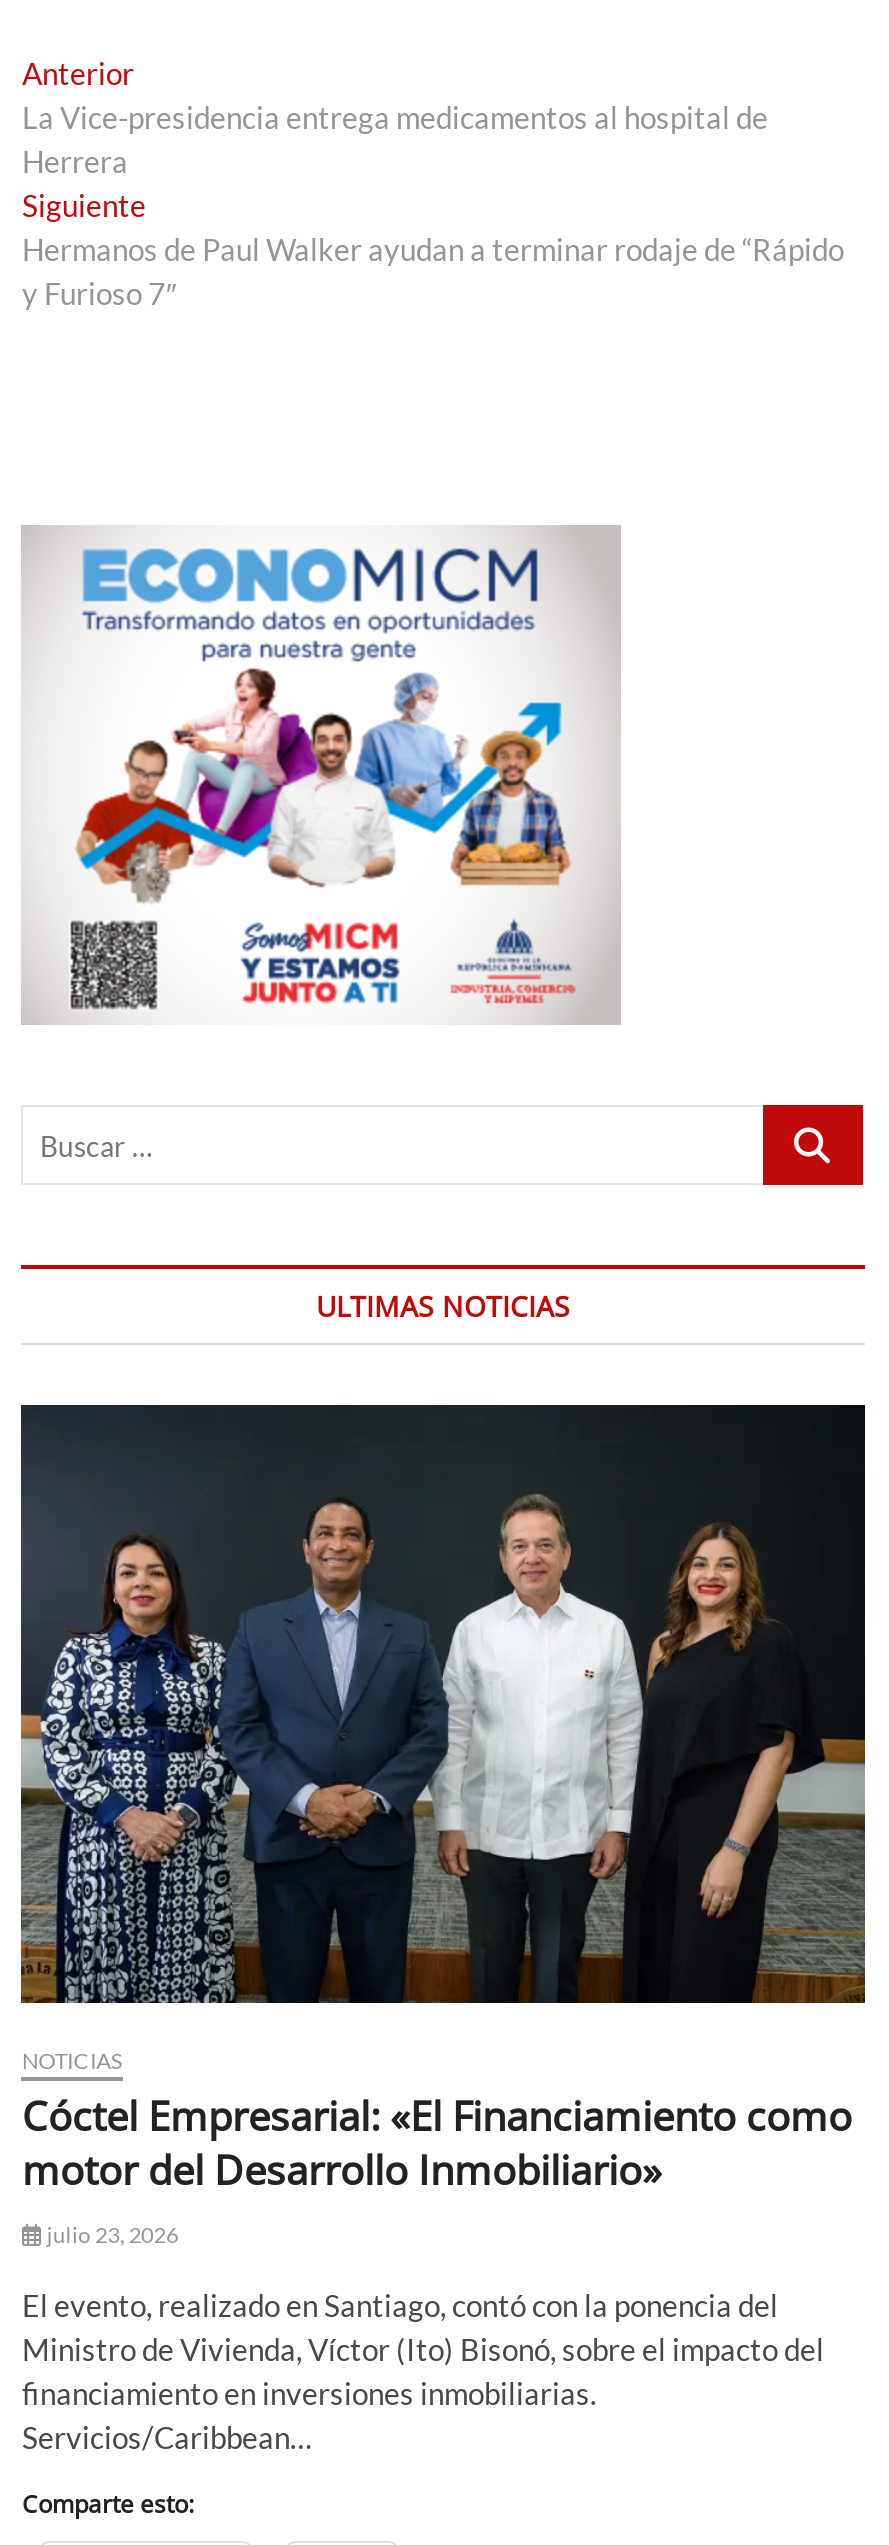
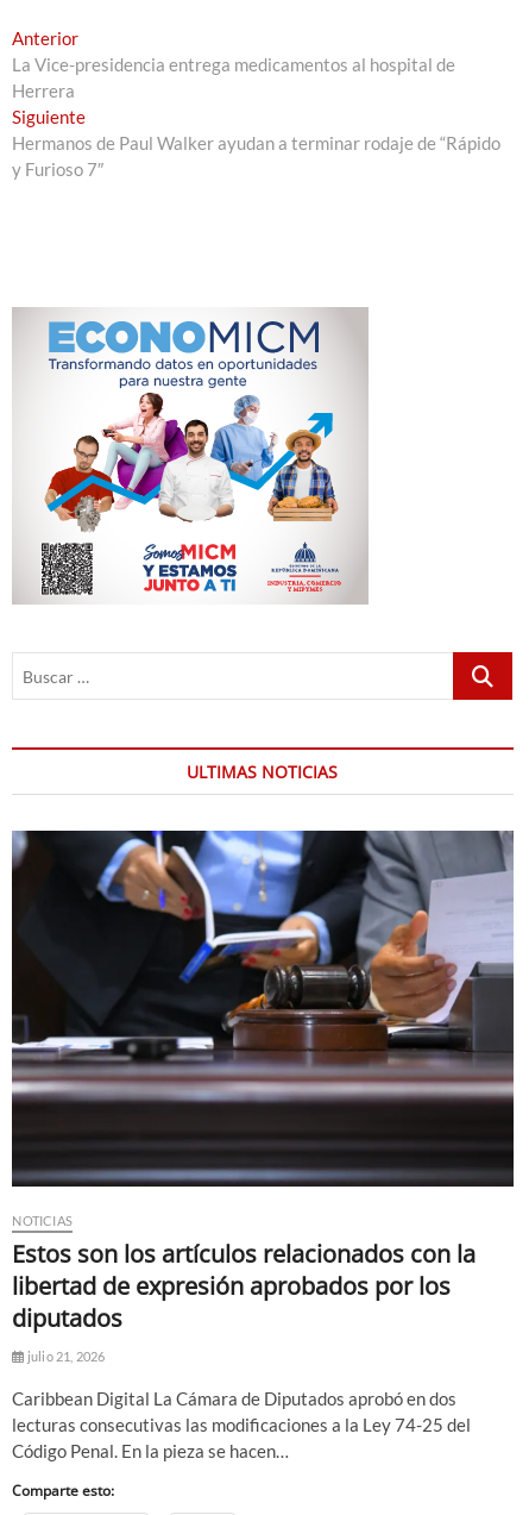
[19,1403,867,2005] [image] -> [11,830,515,1188] [image]
[22,2088,852,2246] Cóctel Empresarial: «El Financiamiento como | motor del Desarrollo Inmobiliario» | julio 23, 2026 -> [12,1237,476,1363] Estos son los artículos relacionados con la | libertad de expresión aprobados por los | diputados | julio 21, 2026
[22,2286,824,2454] El evento, realizado en Santiago, contó con la ponencia del | Ministro de Vivienda, Víctor (Ito) Bisonó, sobre el impacto del | financiamiento en inversiones inmobiliarias. | Servicios/Caribbean… -> [12,1387,471,1461] Caribbean Digital La Cámara de Diputados aprobó en dos | lecturas consecutivas las modificaciones a la Ley 74-25 del | Código Penal. En la pieza se hacen…

